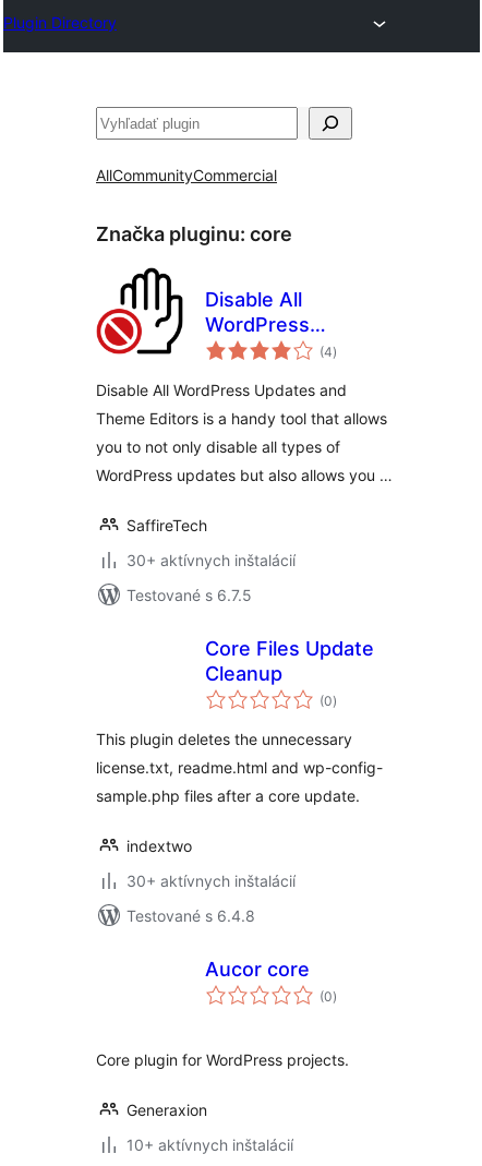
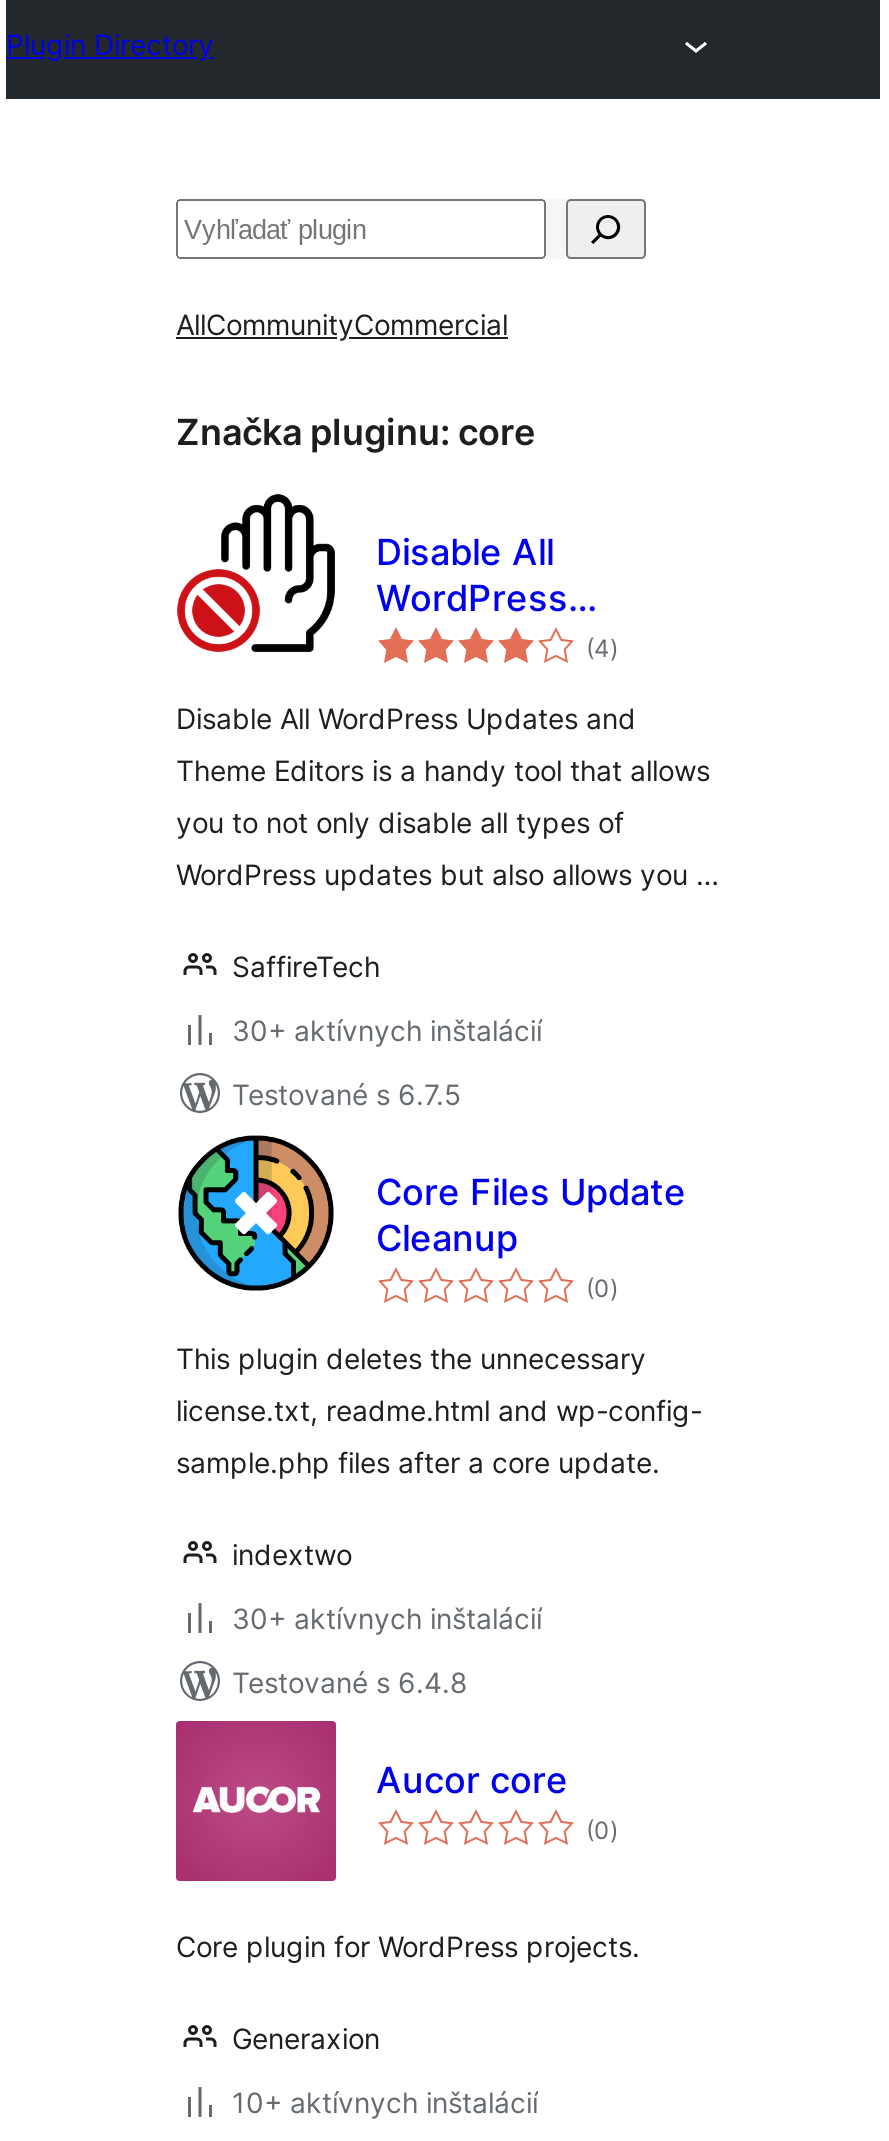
none -> [176,1133,336,1293] [image]
none -> [174,1719,338,1883] [image]

